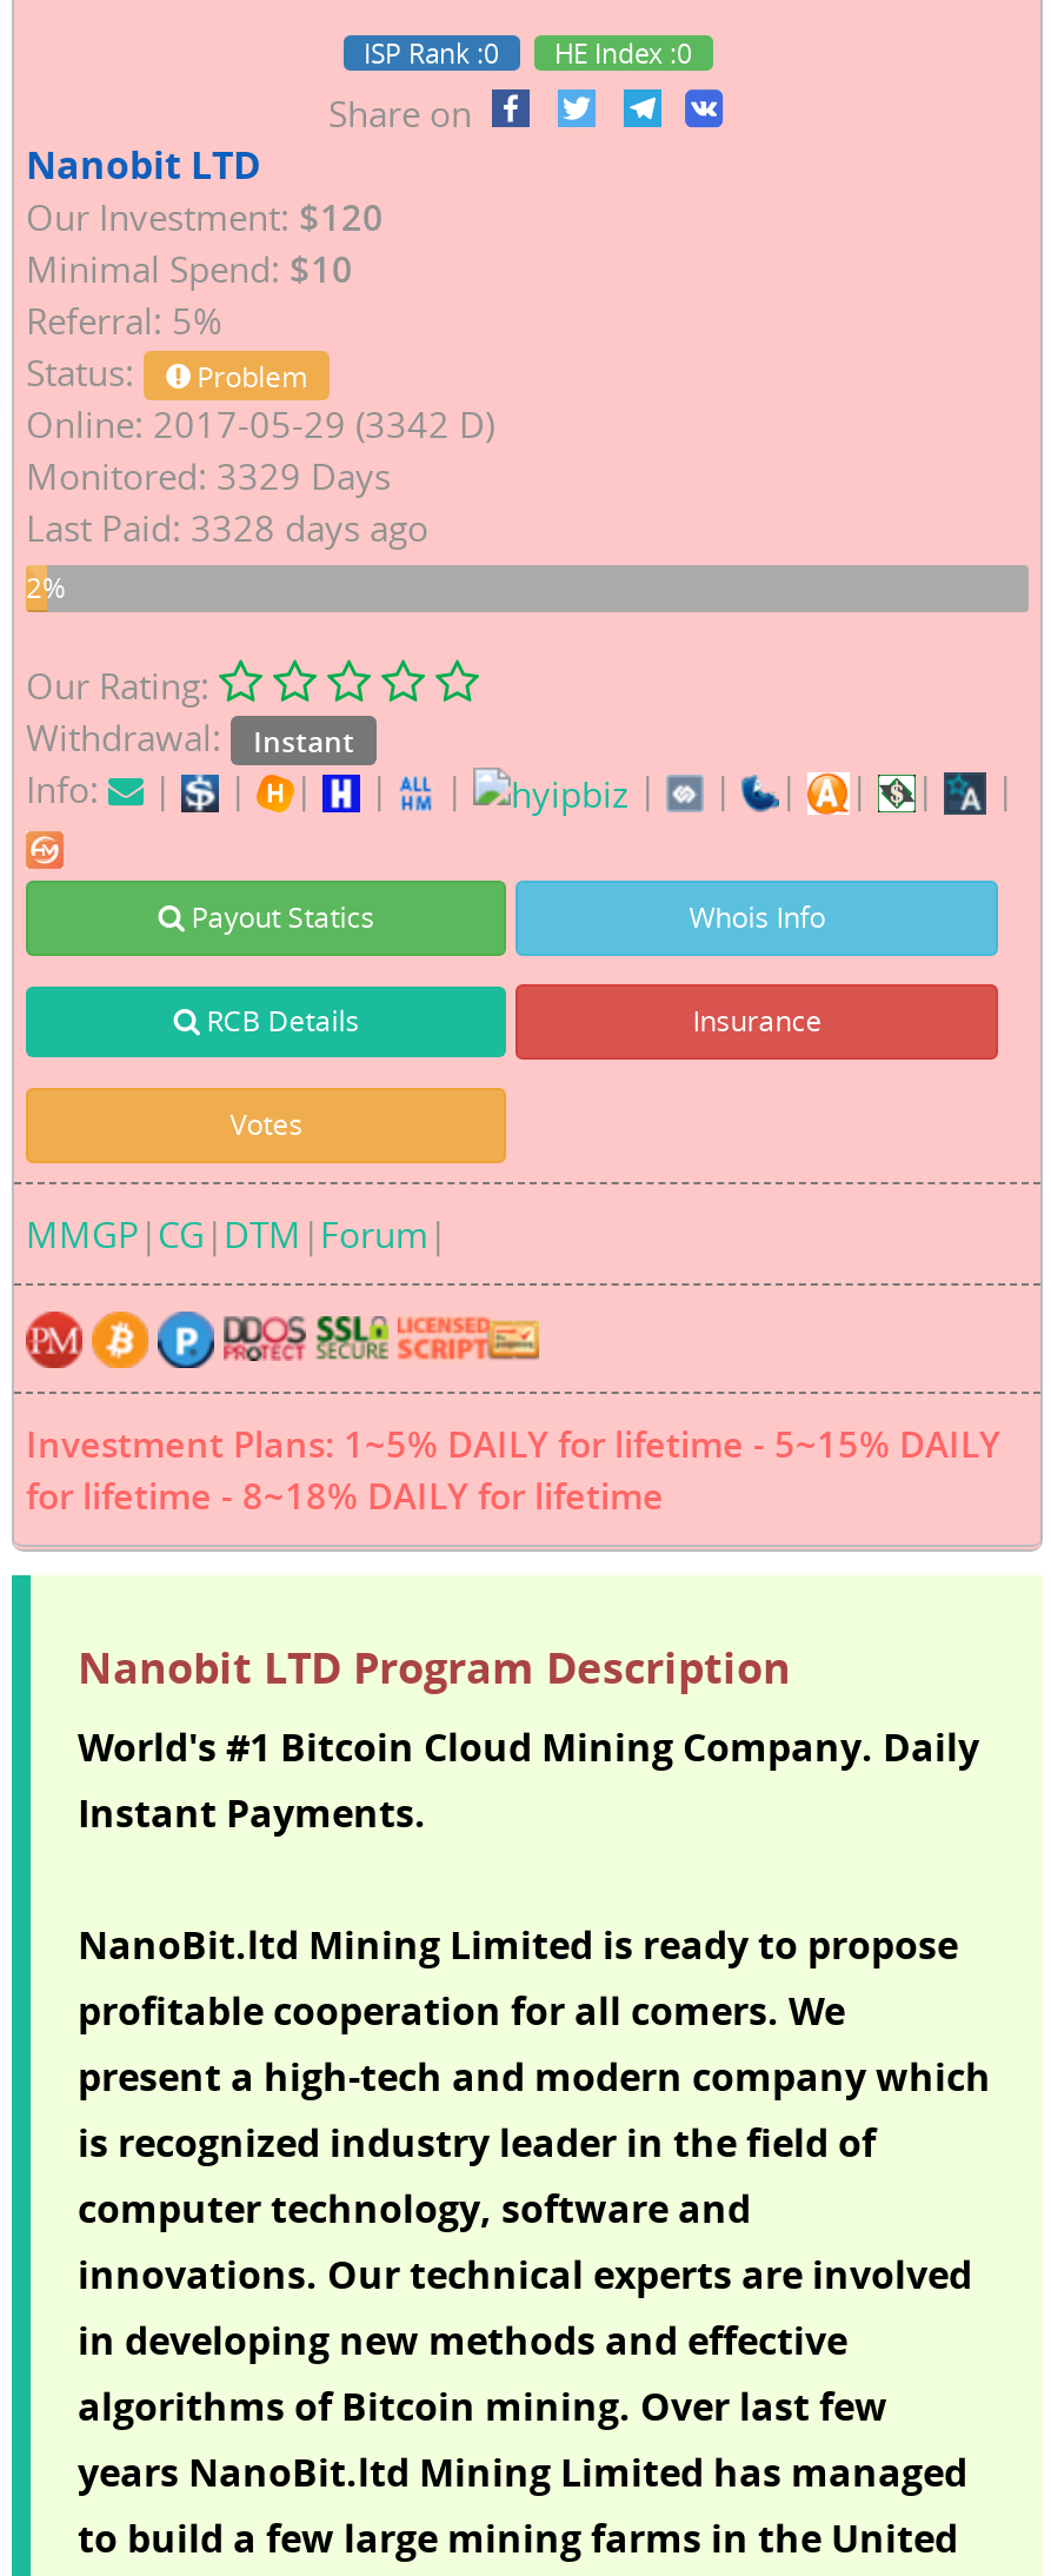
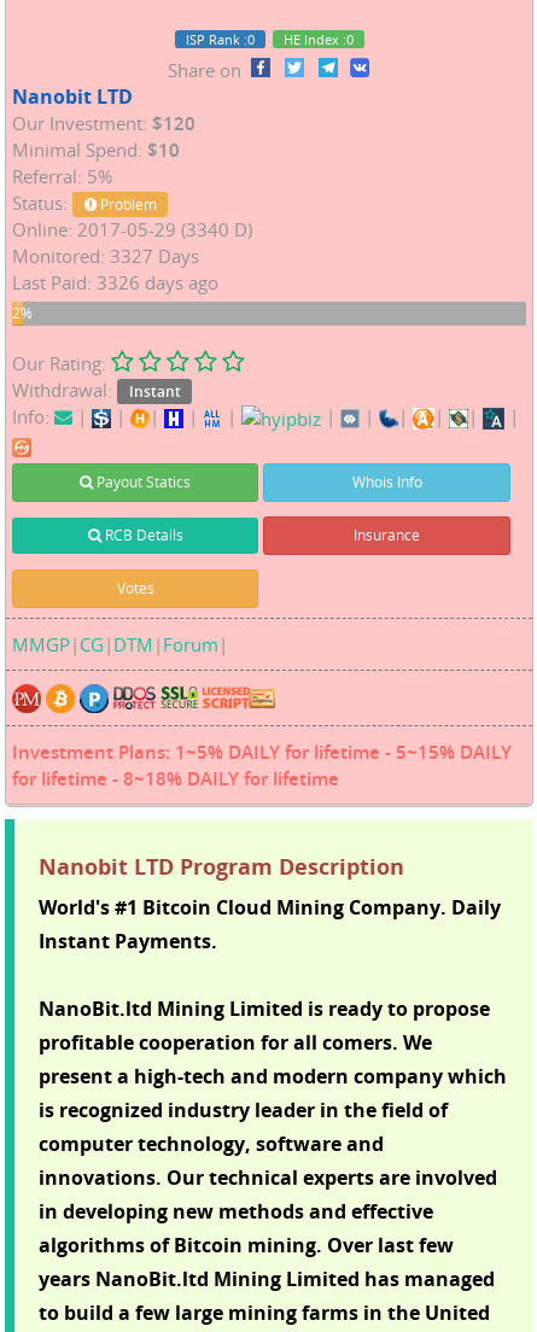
[26,400,494,447] Online: 2017-05-29 (3342 D) -> [12,217,252,241] Online: 2017-05-29 (3340 D)
[26,452,391,499] Monitored: 3329 Days -> [12,244,199,268] Monitored: 3327 Days
[26,504,428,551] Last Paid: 3328 days ago -> [12,270,218,294] Last Paid: 3326 days ago

